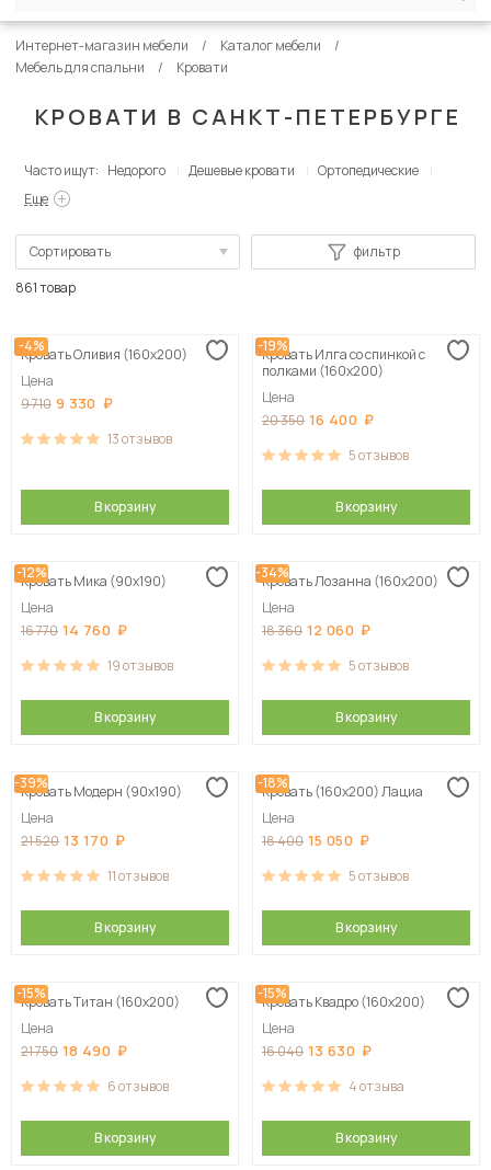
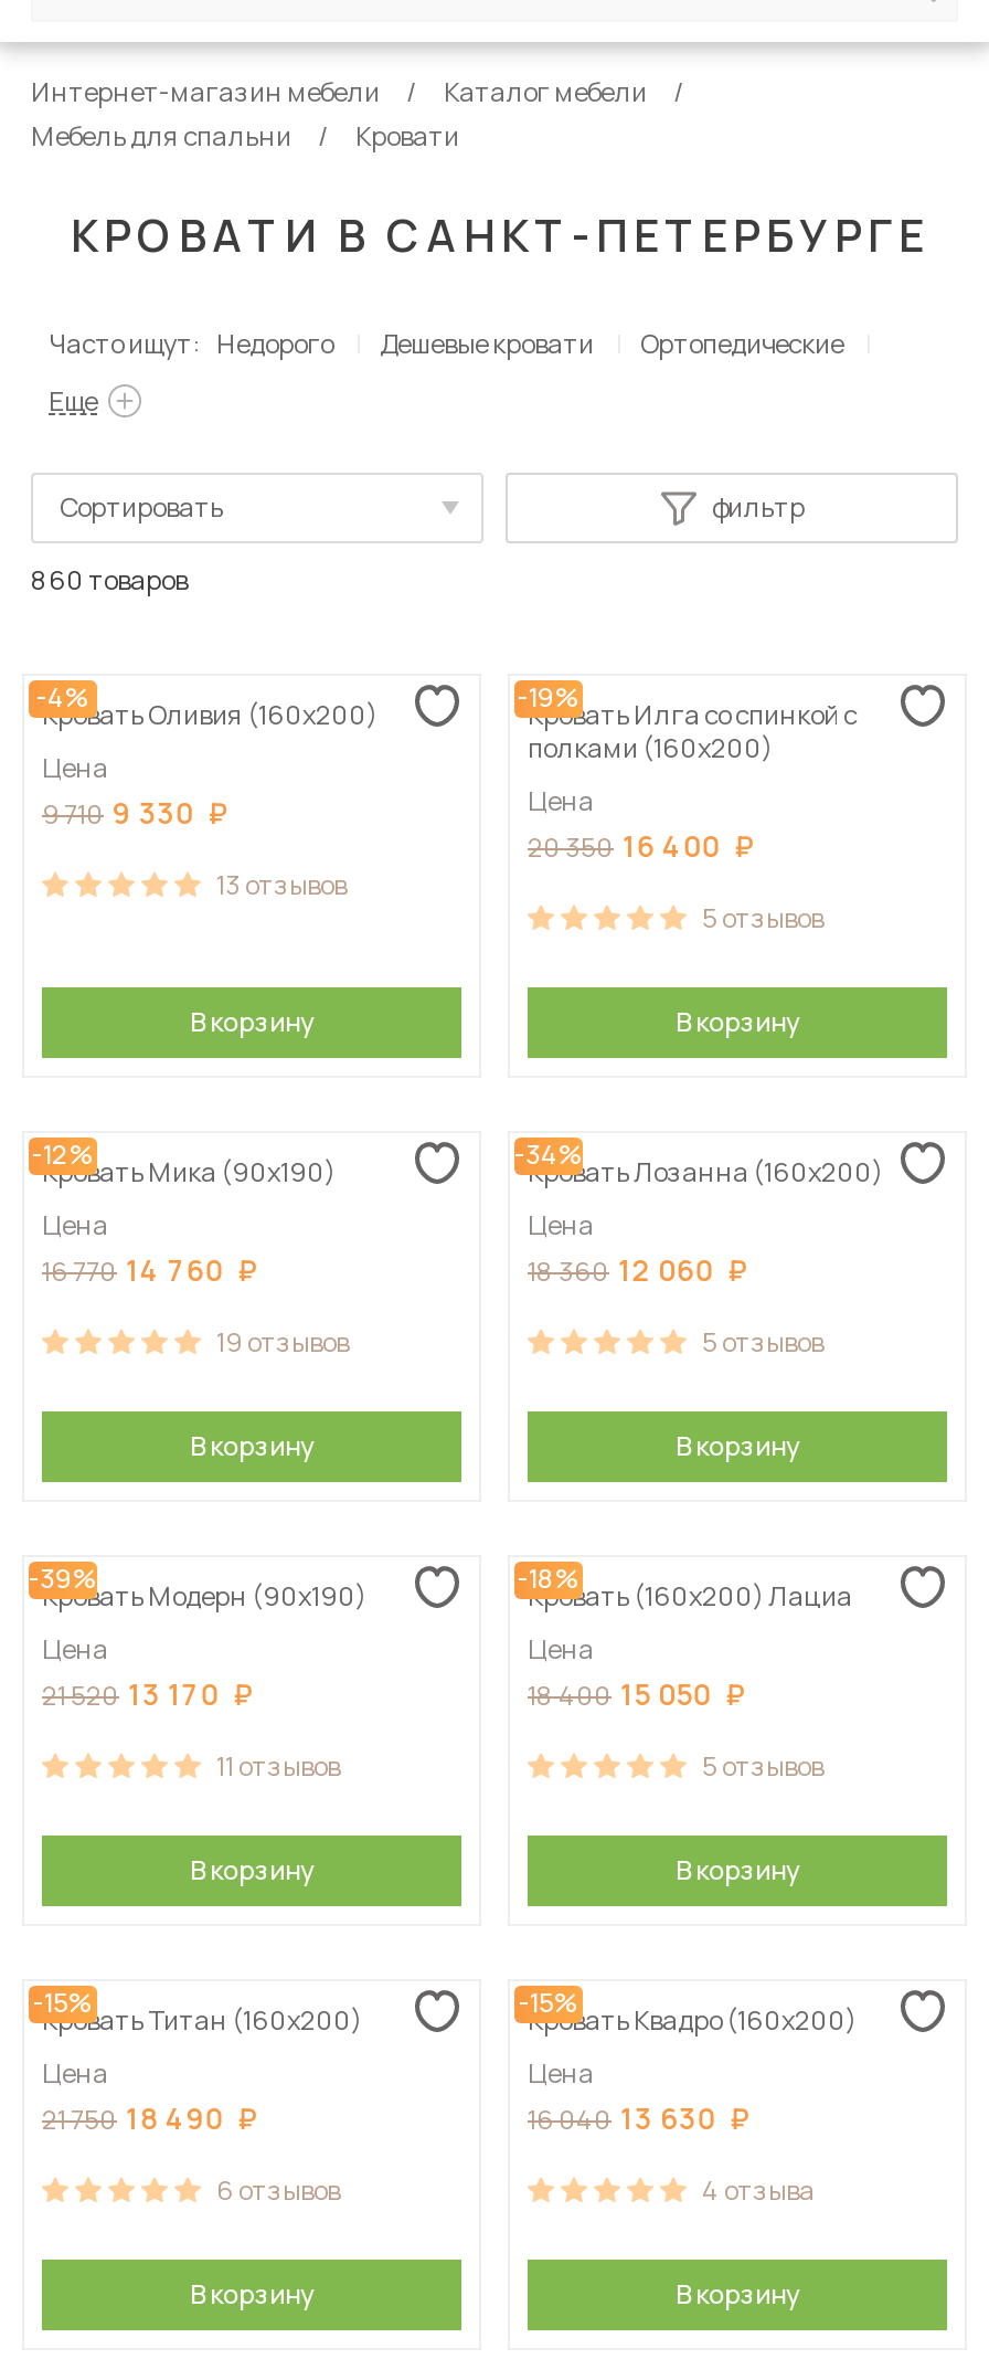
[15,278,76,297] 861 товар -> [31,561,188,599] 860 товаров

